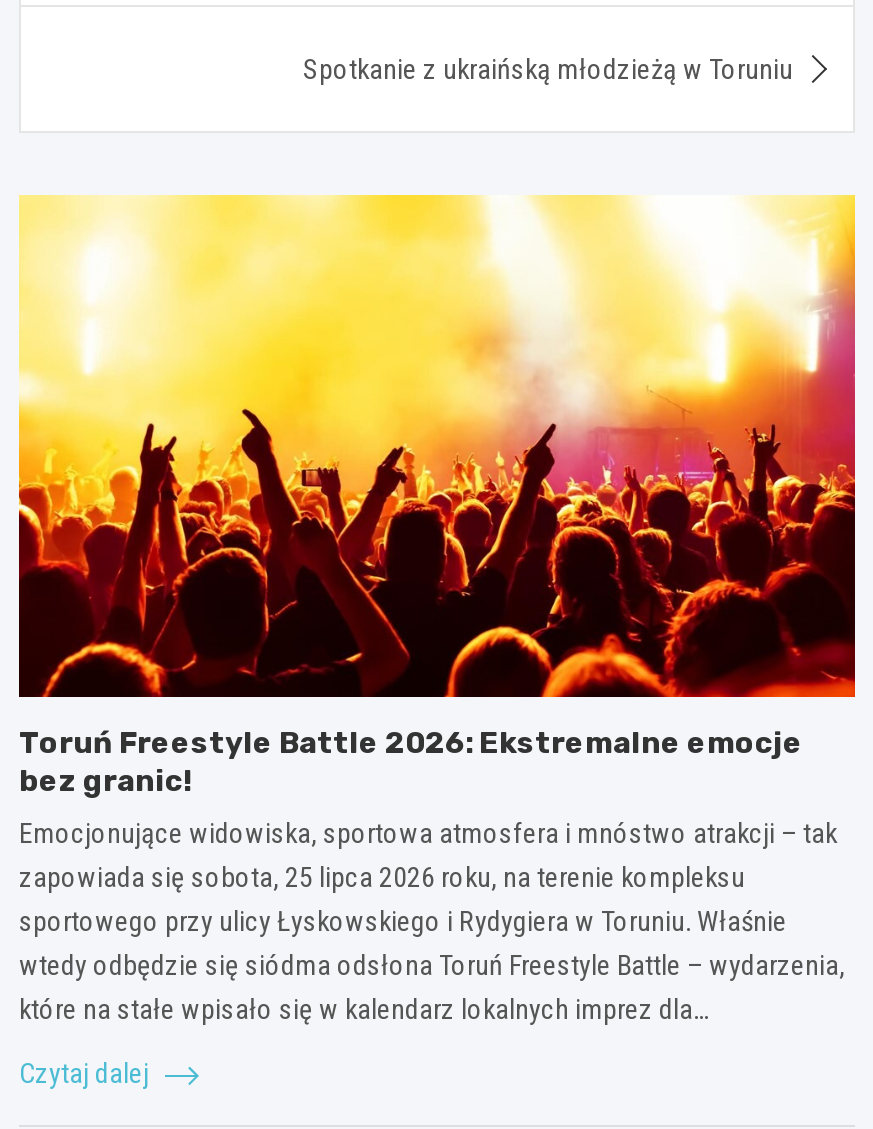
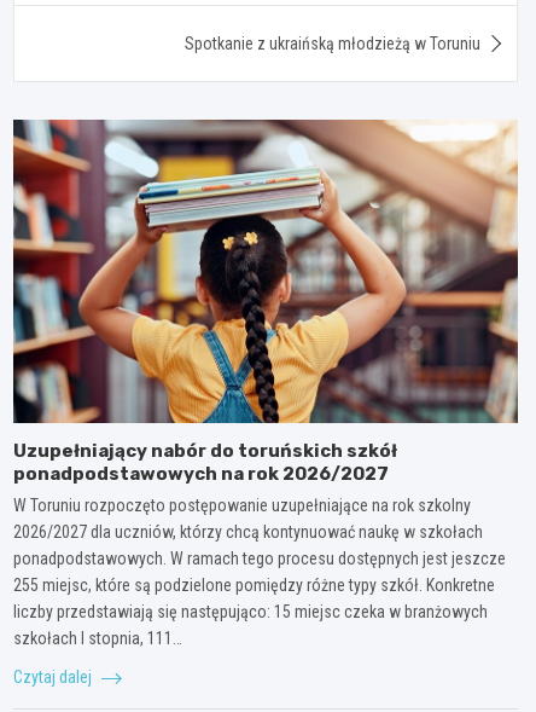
[17,193,857,799] [image] | Toruń Freestyle Battle 2026: Ekstremalne emocje | bez granic! -> [12,118,519,485] [image] | Uzupełniający nabór do toruńskich szkół | ponadpodstawowych na rok 2026/2027
[19,817,845,1025] Emocjonujące widowiska, sportowa atmosfera i mnóstwo atrakcji – tak | zapowiada się sobota, 25 lipca 2026 roku, na terenie kompleksu | sportowego przy ulicy Łyskowskiego i Rydygiera w Toruniu. Właśnie | wtedy odbędzie się siódma odsłona Toruń Freestyle Battle – wydarzenia, | które na stałe wpisało się w kalendarz lokalnych imprez dla… -> [13,496,506,648] W Toruniu rozpoczęto postępowanie uzupełniające na rok szkolny | 2026/2027 dla uczniów, którzy chcą kontynuować naukę w szkołach | ponadpodstawowych. W ramach tego procesu dostępnych jest jeszcze | 255 miejsc, które są podzielone pomiędzy różne typy szkół. Konkretne | liczby przedstawiają się następująco: 15 miejsc czeka w branżowych | szkołach I stopnia, 111…

